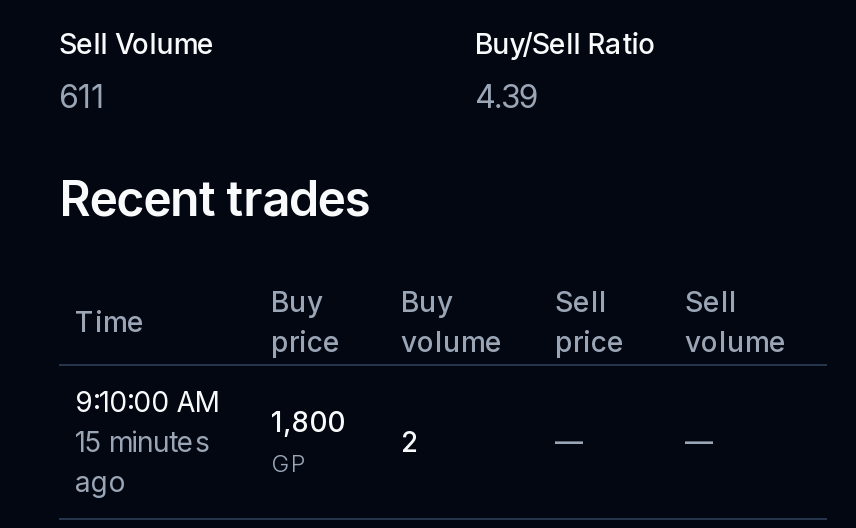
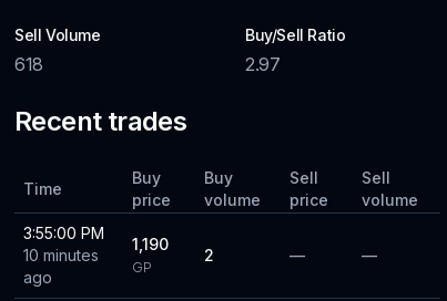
[59,76,105,116] 611 -> [14,53,43,75] 618
[475,76,538,116] 4.39 -> [245,53,280,75] 2.97
[75,384,219,458] 9:10:00 AM | 15 minutes -> [23,224,104,264] 3:55:00 PM | 10 minutes
[271,404,345,438] 1,800 -> [132,235,169,253] 1,190

